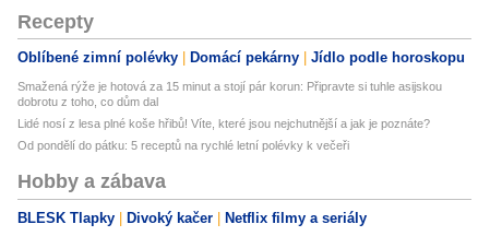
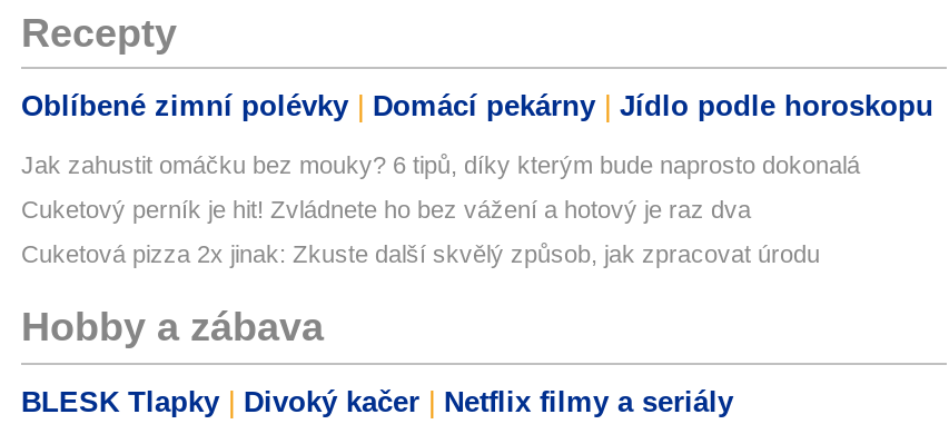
[17,80,442,109] Smažená rýže je hotová za 15 minut a stojí pár korun: Připravte si tuhle asijskou | dobrotu z toho, co dům dal -> [21,152,860,179] Jak zahustit omáčku bez mouky? 6 tipů, díky kterým bude naprosto dokonalá
[17,117,430,130] Lidé nosí z lesa plné koše hřibů! Víte, které jsou nejchutnější a jak je poznáte? -> [21,197,751,223] Cuketový perník je hit! Zvládnete ho bez vážení a hotový je raz dva
[17,139,349,152] Od pondělí do pátku: 5 receptů na rychlé letní polévky k večeři -> [21,241,820,268] Cuketová pizza 2x jinak: Zkuste další skvělý způsob, jak zpracovat úrodu

